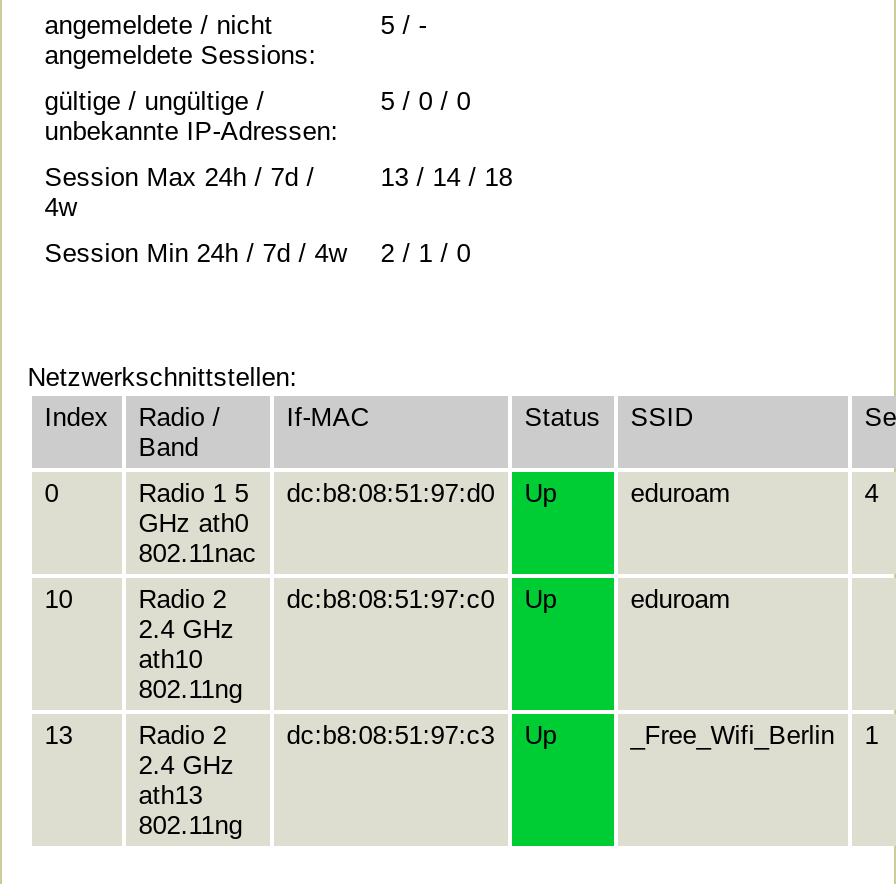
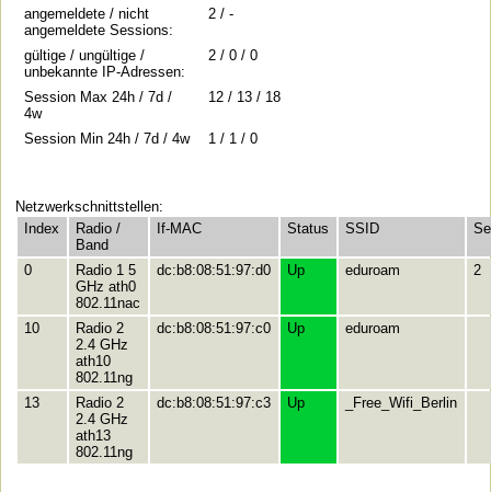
[380,9,426,39] 5 / - -> [208,5,234,21] 2 / -
[380,85,470,115] 5 / 0 / 0 -> [208,47,258,63] 2 / 0 / 0
[380,161,512,191] 13 / 14 / 18 -> [208,88,281,105] 12 / 13 / 18
[44,237,470,267] Session Min 24h / 7d / 4w 2 / 1 / 0 -> [24,130,258,146] Session Min 24h / 7d / 4w 1 / 1 / 0
[864,479,878,509] 4 -> [474,262,481,279] 2
[864,721,878,751] 1 -> none

